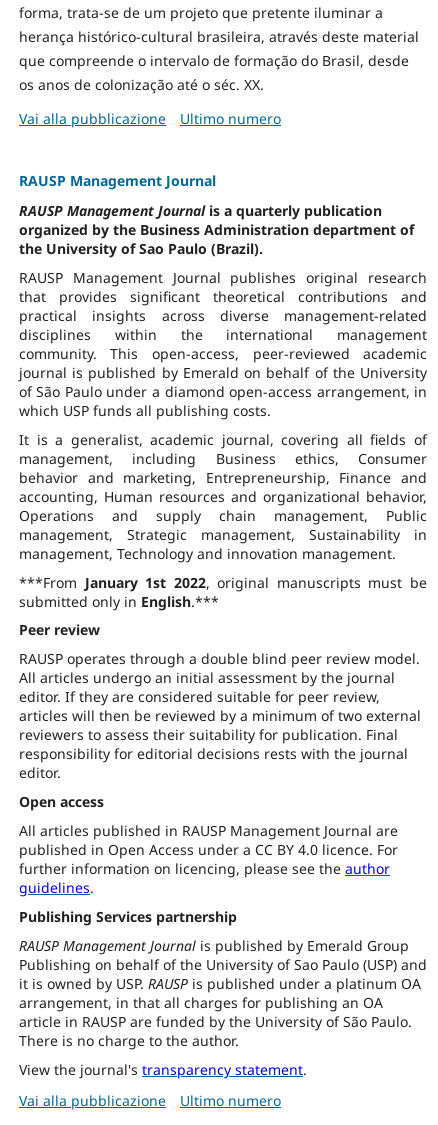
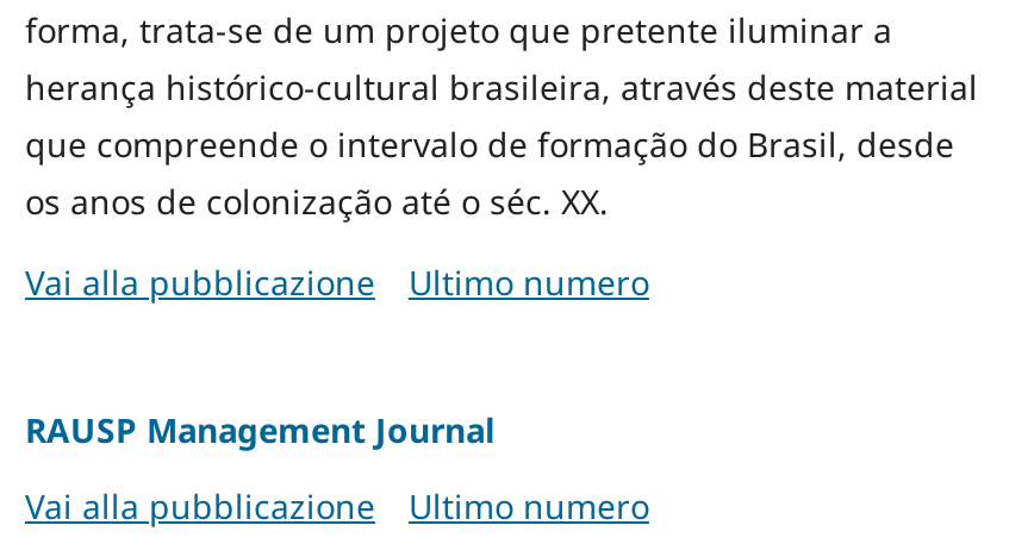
[19,200,427,1079] RAUSP Management Journal is a quarterly publication | organized by the Business Administration department of | the University of Sao Paulo (Brazil). | RAUSP Management Journal publishes original research | that provides significant theoretical contributions and | practical insights across diverse management-related | disciplines within the international management | community. This open-access, peer-reviewed academic | journal is published by Emerald on behalf of the University | of São Paulo under a diamond open-access arrangement, in | which USP funds all publishing costs. | It is a generalist, academic journal, covering all fields of | management, including Business ethics, Consumer | behavior and marketing, Entrepreneurship, Finance and | accounting, Human resources and organizational behavior, | Operations and supply chain management, Public | management, Strategic management, Sustainability in | management, Technology and innovation management. | ***From January 1st 2022, original manuscripts must be | submitted only in English.*** | Peer review | RAUSP operates through a double blind peer review model. | All articles undergo an initial assessment by the journal | editor. If they are considered suitable for peer review, | articles will then be reviewed by a minimum of two external | reviewers to assess their suitability for publication. Final | responsibility for editorial decisions rests with the journal | editor. | Open access | All articles published in RAUSP Management Journal are | published in Open Access under a CC BY 4.0 licence. For | further information on licencing, please see the author | guidelines. | Publishing Services partnership | RAUSP Management Journal is published by Emerald Group | Publishing on behalf of the University of Sao Paulo (USP) and | it is owned by USP. RAUSP is published under a platinum OA | arrangement, in that all charges for publishing an OA | article in RAUSP are funded by the University of São Paulo. | There is no charge to the author. | View the journal's transparency statement. -> none

